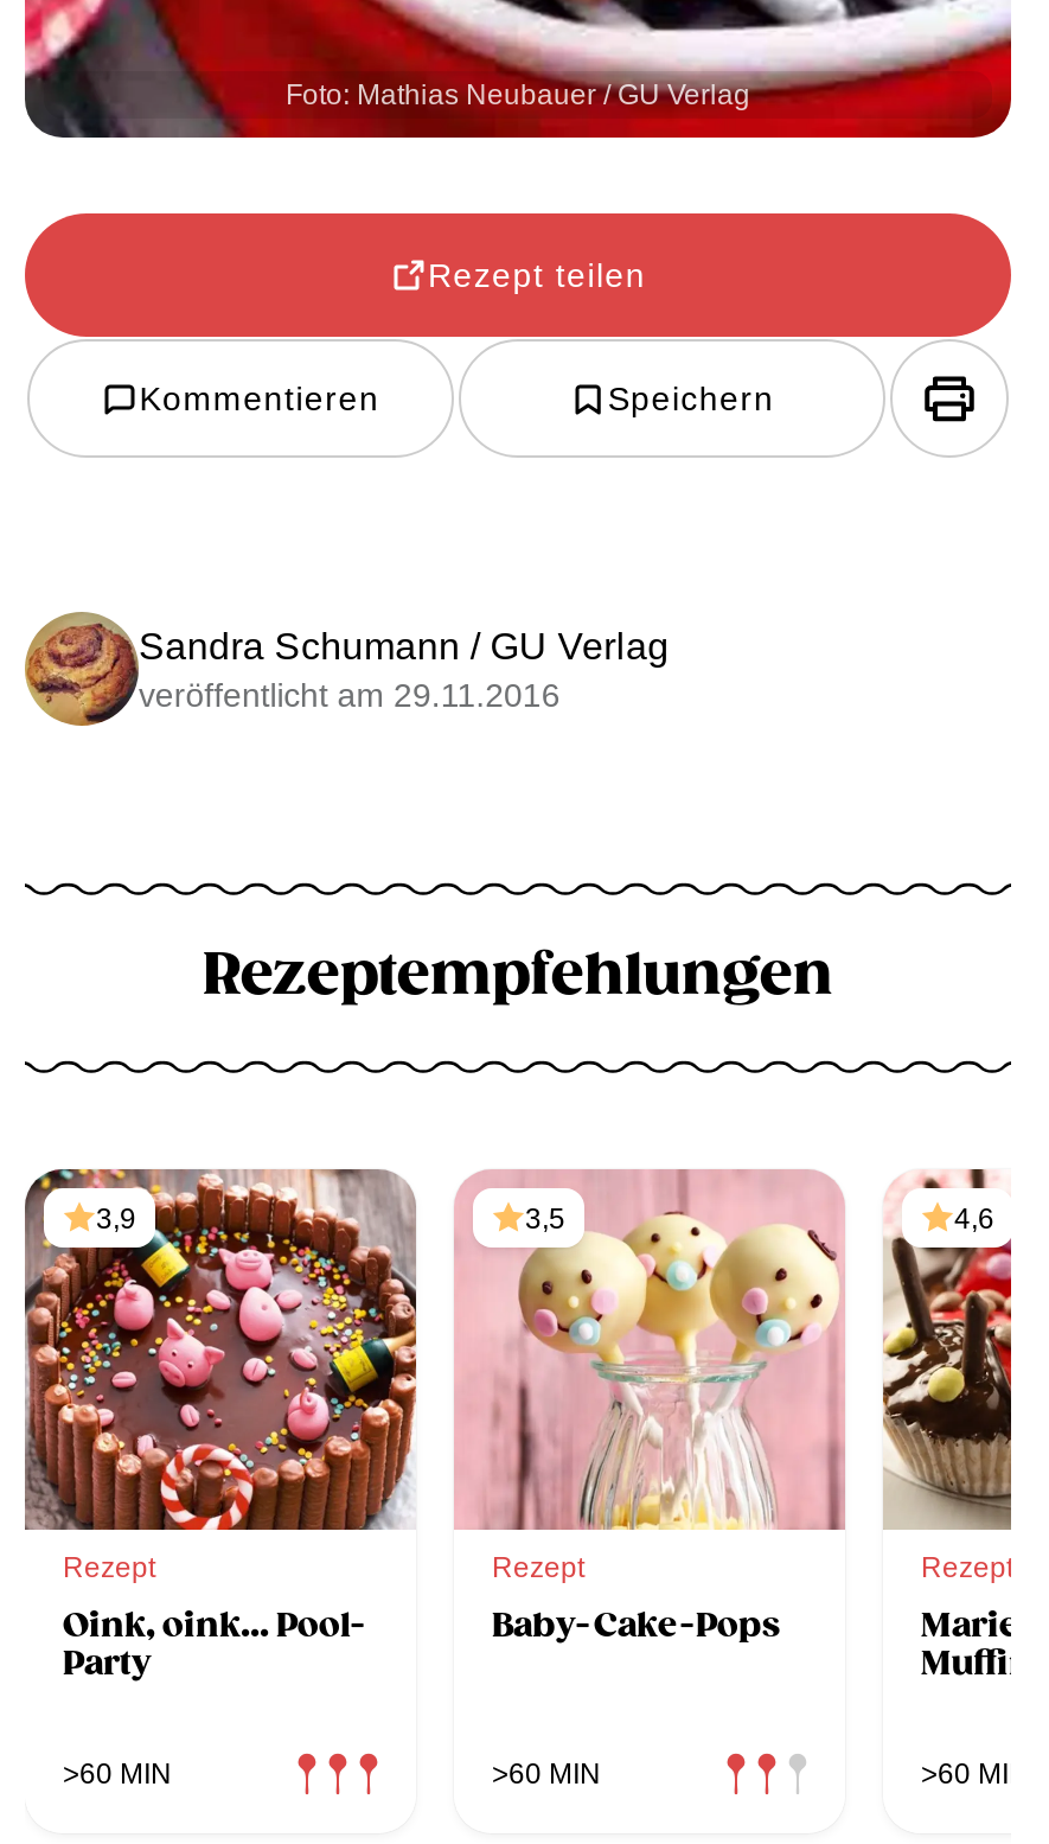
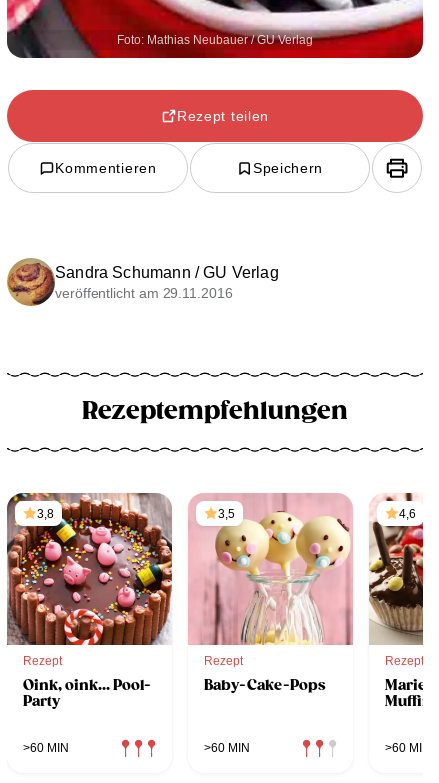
[96,1202,136,1236] 3,9 -> [37,507,54,521] 3,8

